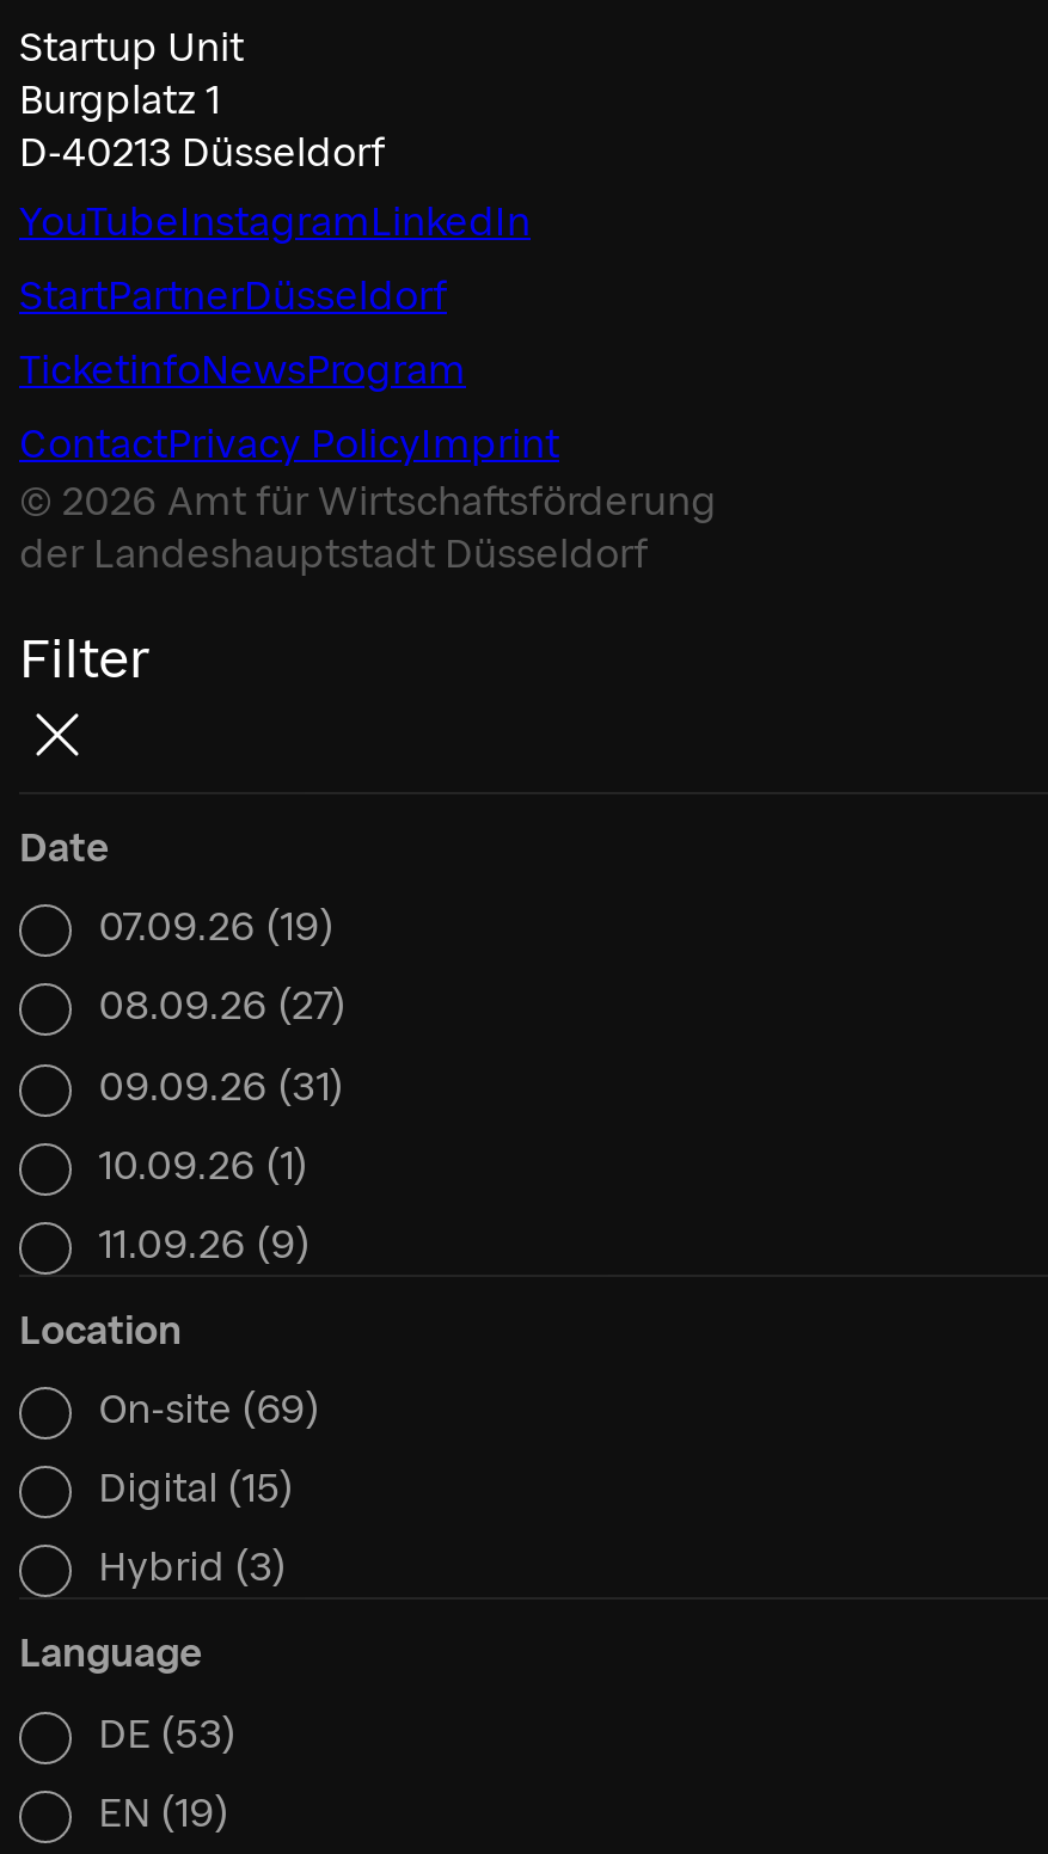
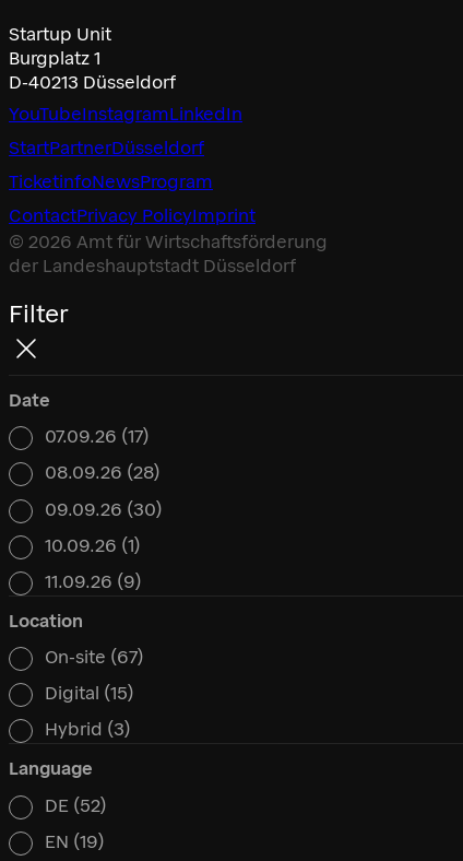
[98,905,335,950] 07.09.26 (19) -> [45,426,150,447] 07.09.26 (17)
[98,984,347,1029] 08.09.26 (27) -> [45,463,161,483] 08.09.26 (28)
[98,1063,344,1109] 09.09.26 (31) -> [45,499,163,520] 09.09.26 (30)
[98,1387,320,1432] On-site (69) -> [45,647,144,668] On-site (67)
[98,1711,237,1756] DE (53) -> [45,795,107,816] DE (52)

